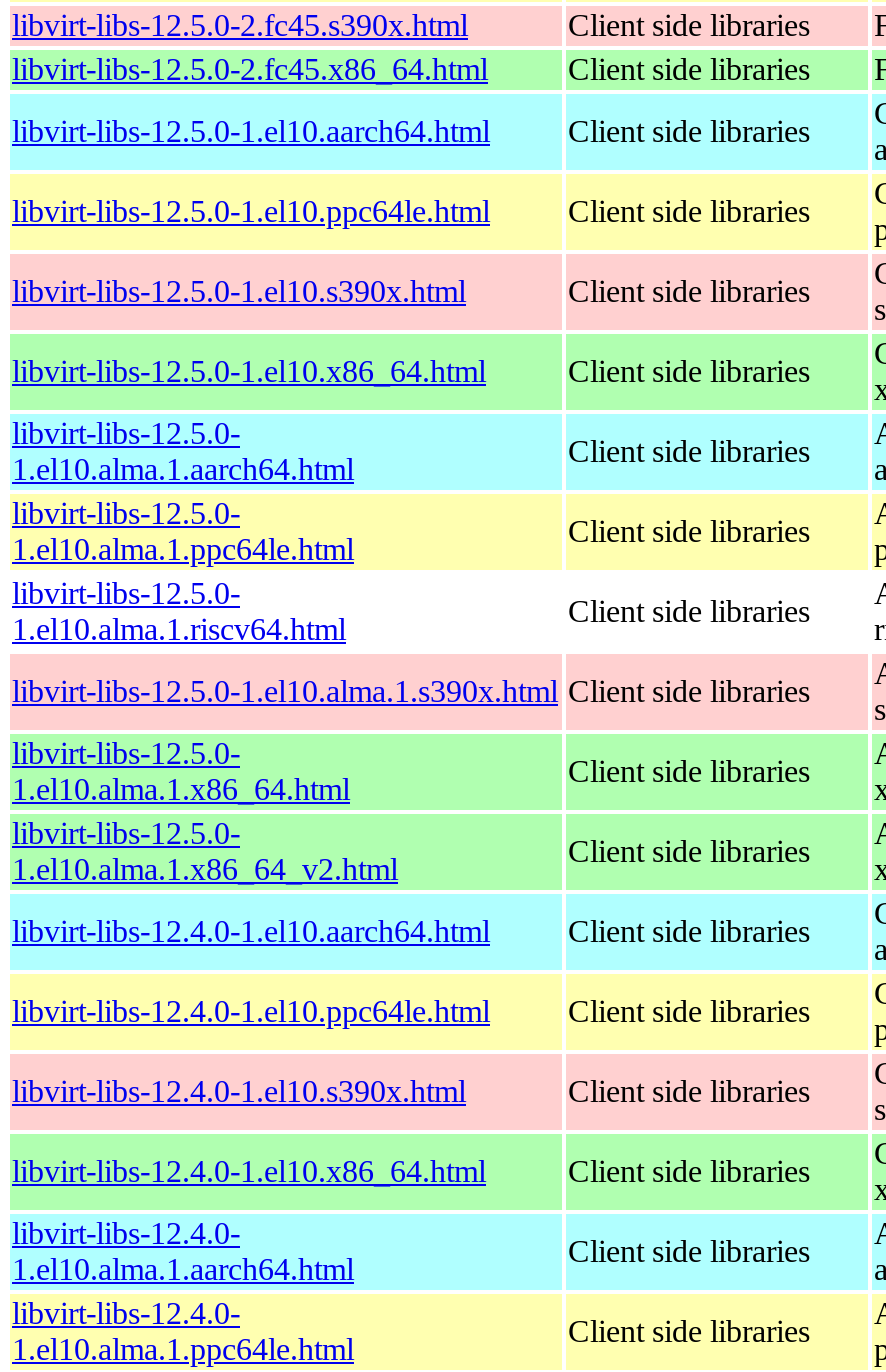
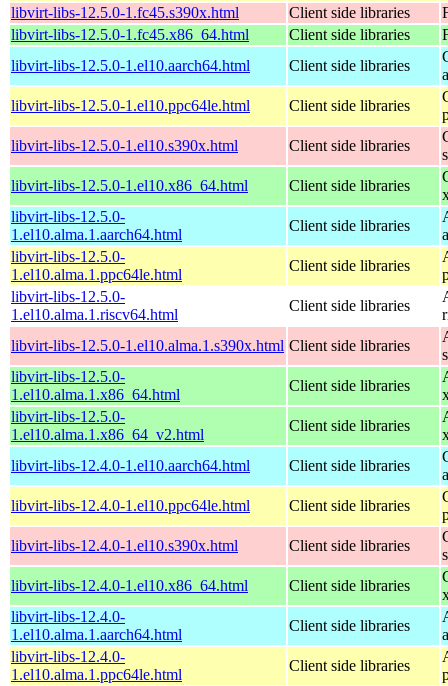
[12,7,468,41] libvirt-libs-12.5.0-2.fc45.s390x.html -> [11,4,239,21] libvirt-libs-12.5.0-1.fc45.s390x.html
[12,51,488,85] libvirt-libs-12.5.0-2.fc45.x86_64.html -> [11,26,249,43] libvirt-libs-12.5.0-1.fc45.x86_64.html

